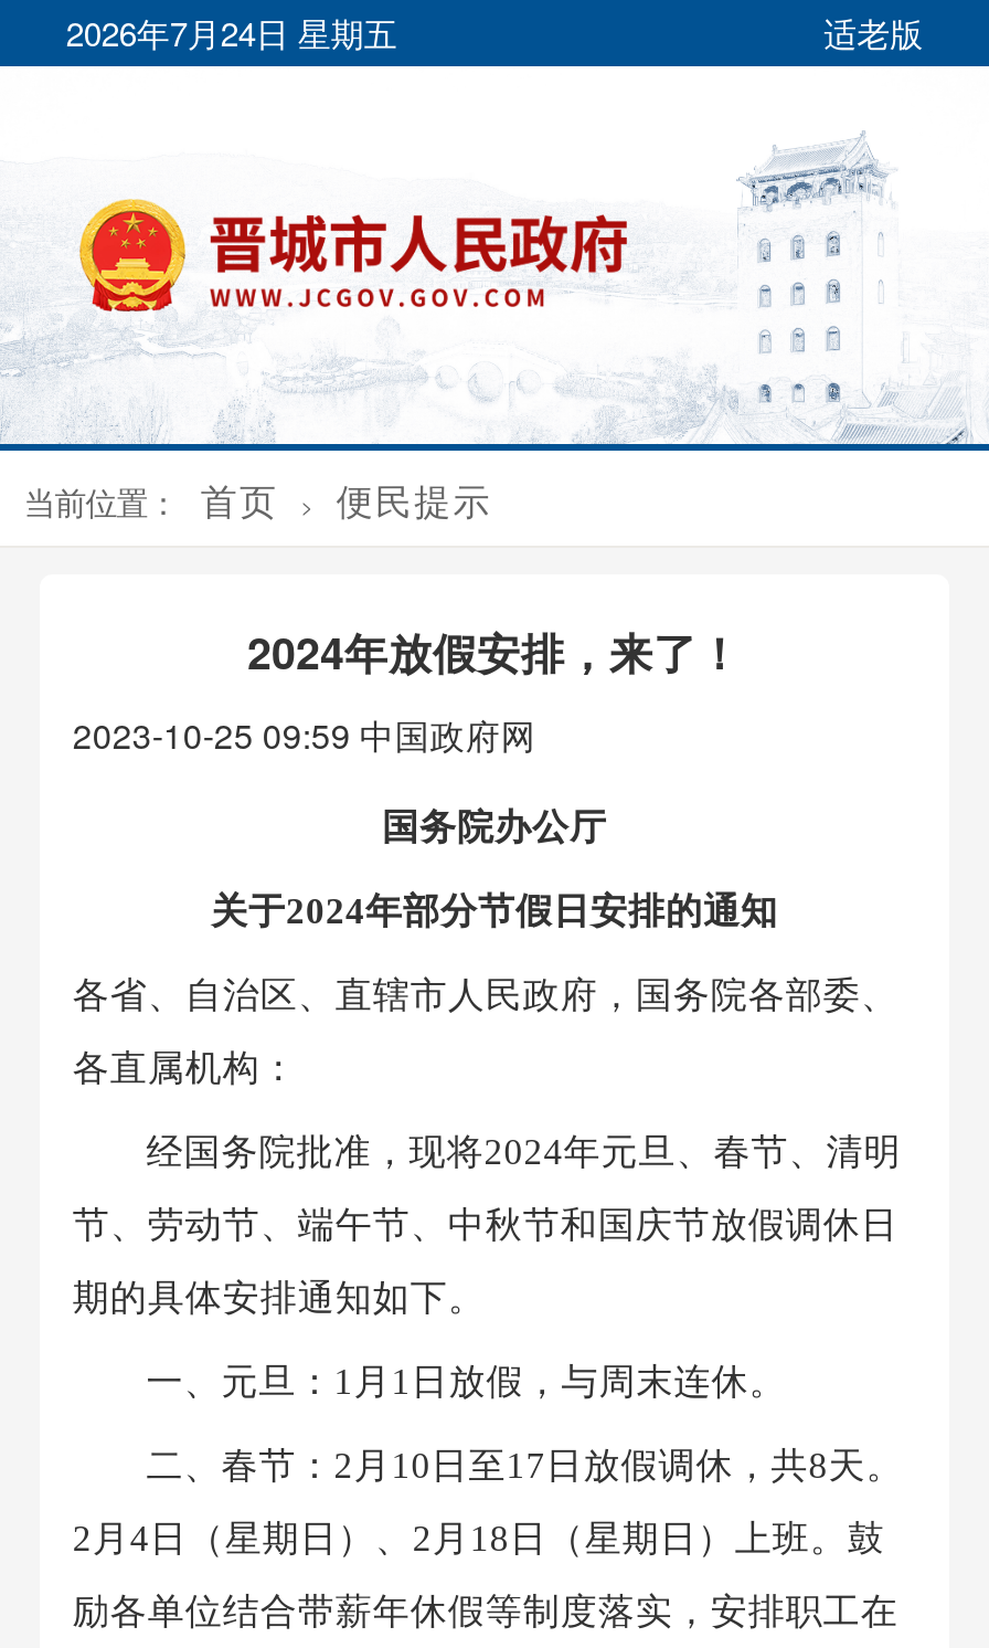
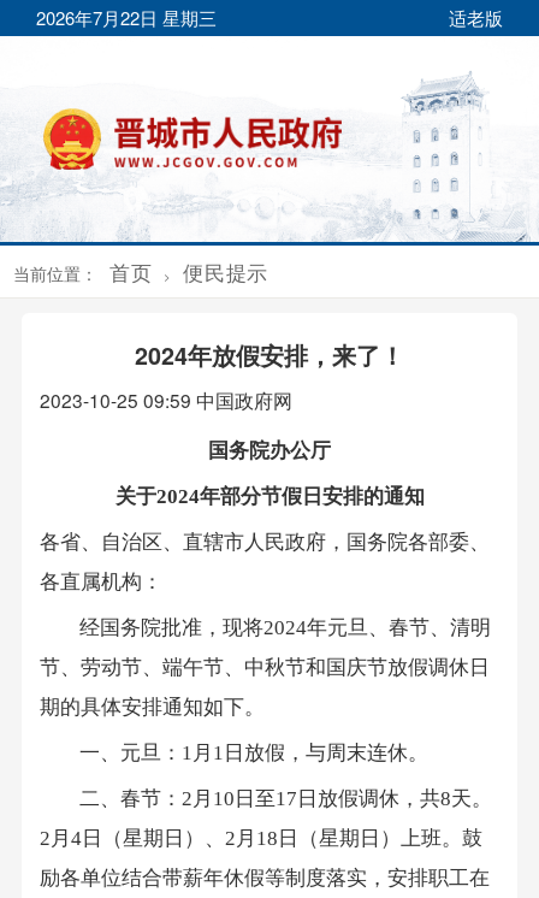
[66,9,397,55] 2026年7月24日 星期五 -> [36,5,216,30] 2026年7月22日 星期三

